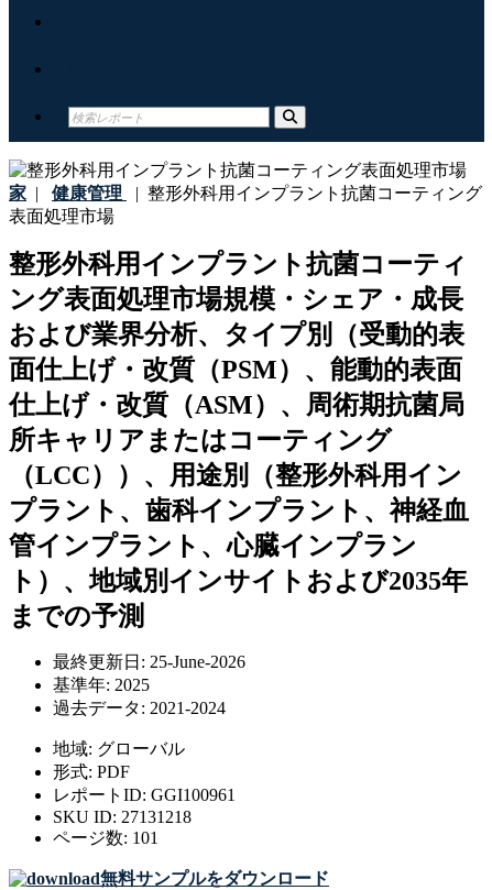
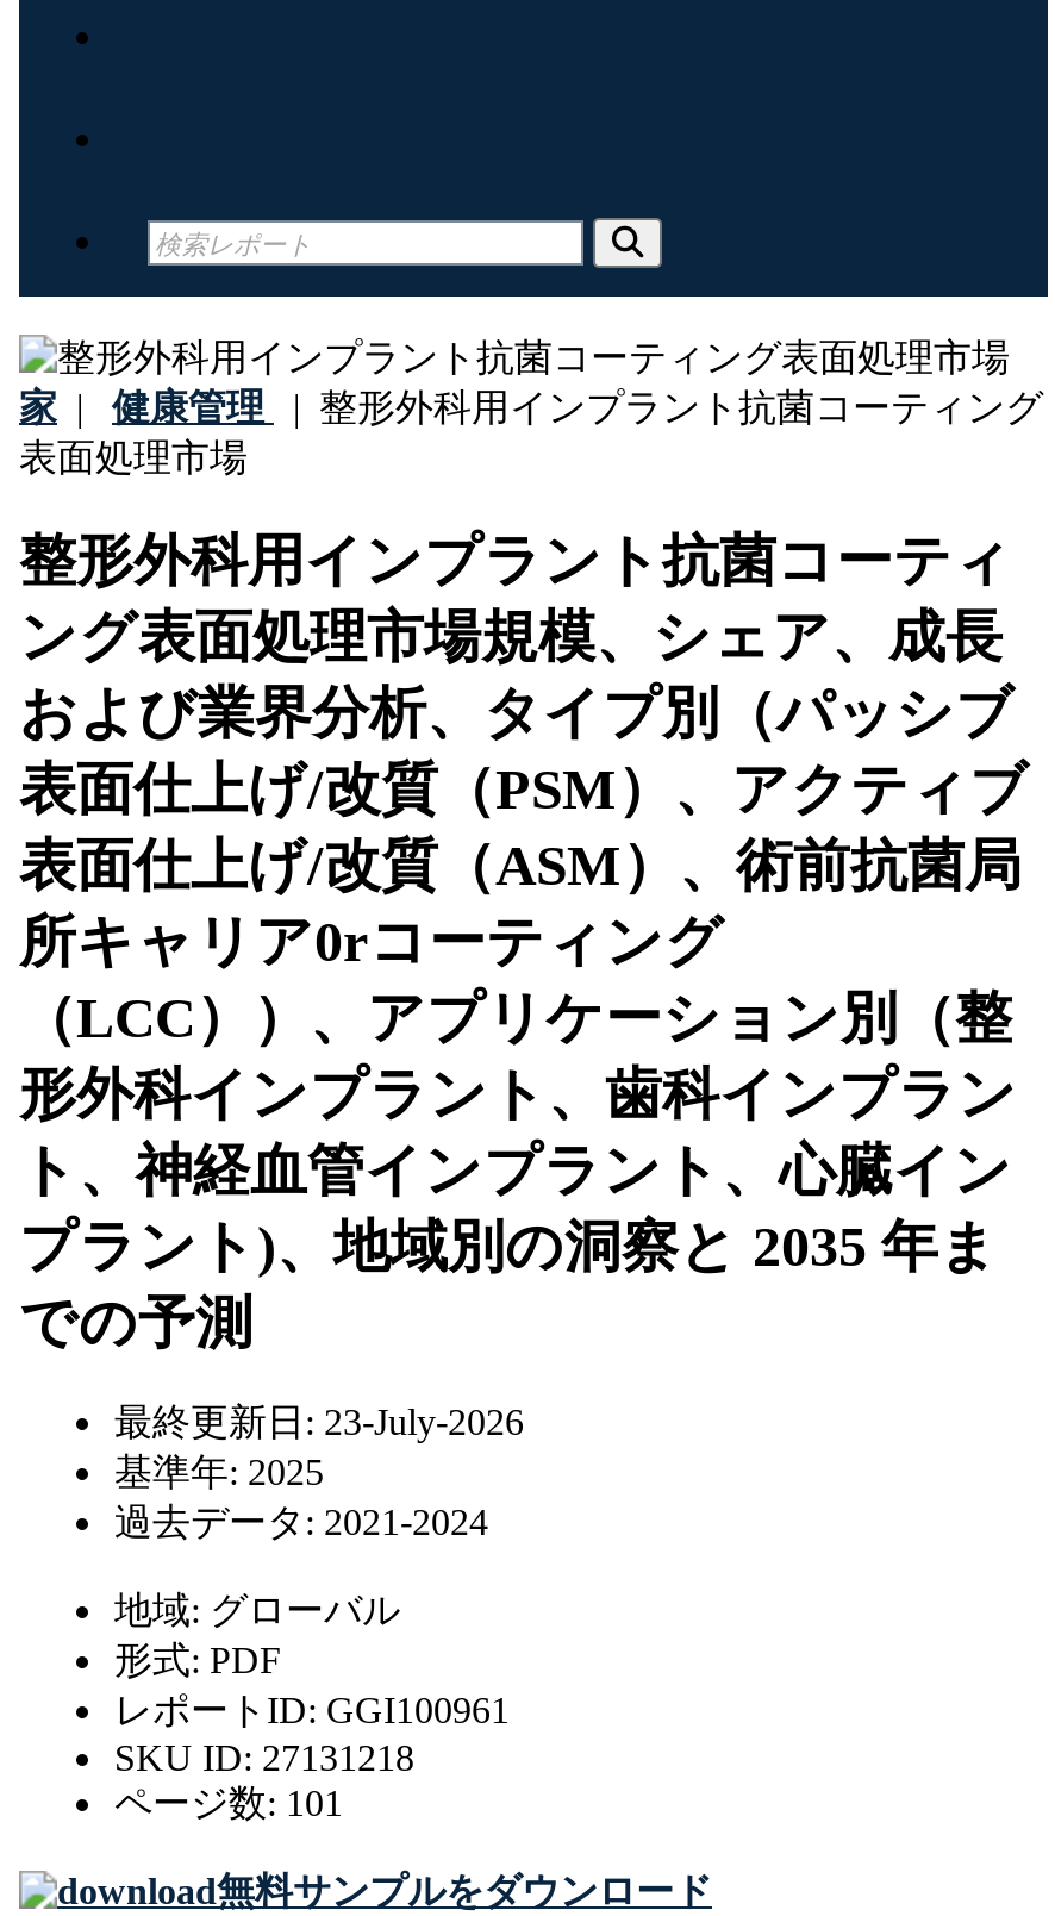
[9,285,469,630] ング表面処理市場規模・シェア・成長 | および業界分析、タイプ別（受動的表 | 面仕上げ・改質（PSM）、能動的表面 | 仕上げ・改質（ASM）、周術期抗菌局 | 所キャリアまたはコーティング | （LCC））、用途別（整形外科用イン | プラント、歯科インプラント、神経血 | 管インプラント、心臓インプラン | ト）、地域別インサイトおよび2035年 | までの予測 -> [19,606,1029,1354] ング表面処理市場規模、シェア、成長 | および業界分析、タイプ別（パッシブ | 表面仕上げ/改質（PSM）、アクティブ | 表面仕上げ/改質（ASM）、術前抗菌局 | 所キャリア0rコーティング | （LCC））、アプリケーション別（整 | 形外科インプラント、歯科インプラン | ト、神経血管インプラント、心臓イン | プラント)、地域別の洞察と 2035 年ま | での予測
[53,653,245,671] 最終更新日: 25-June-2026 -> [114,1402,524,1443] 最終更新日: 23-July-2026

